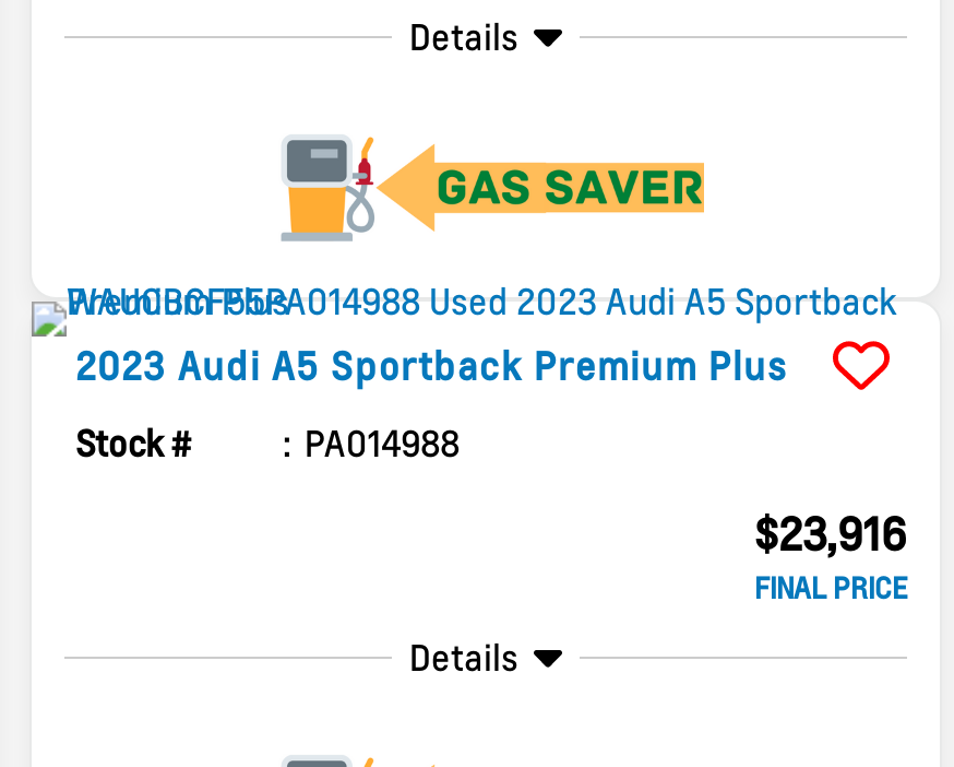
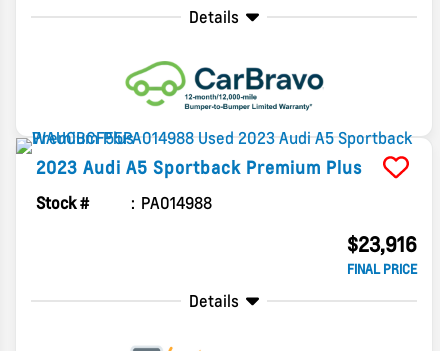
[270,133,706,243] [image] -> [124,60,325,111] [image]

